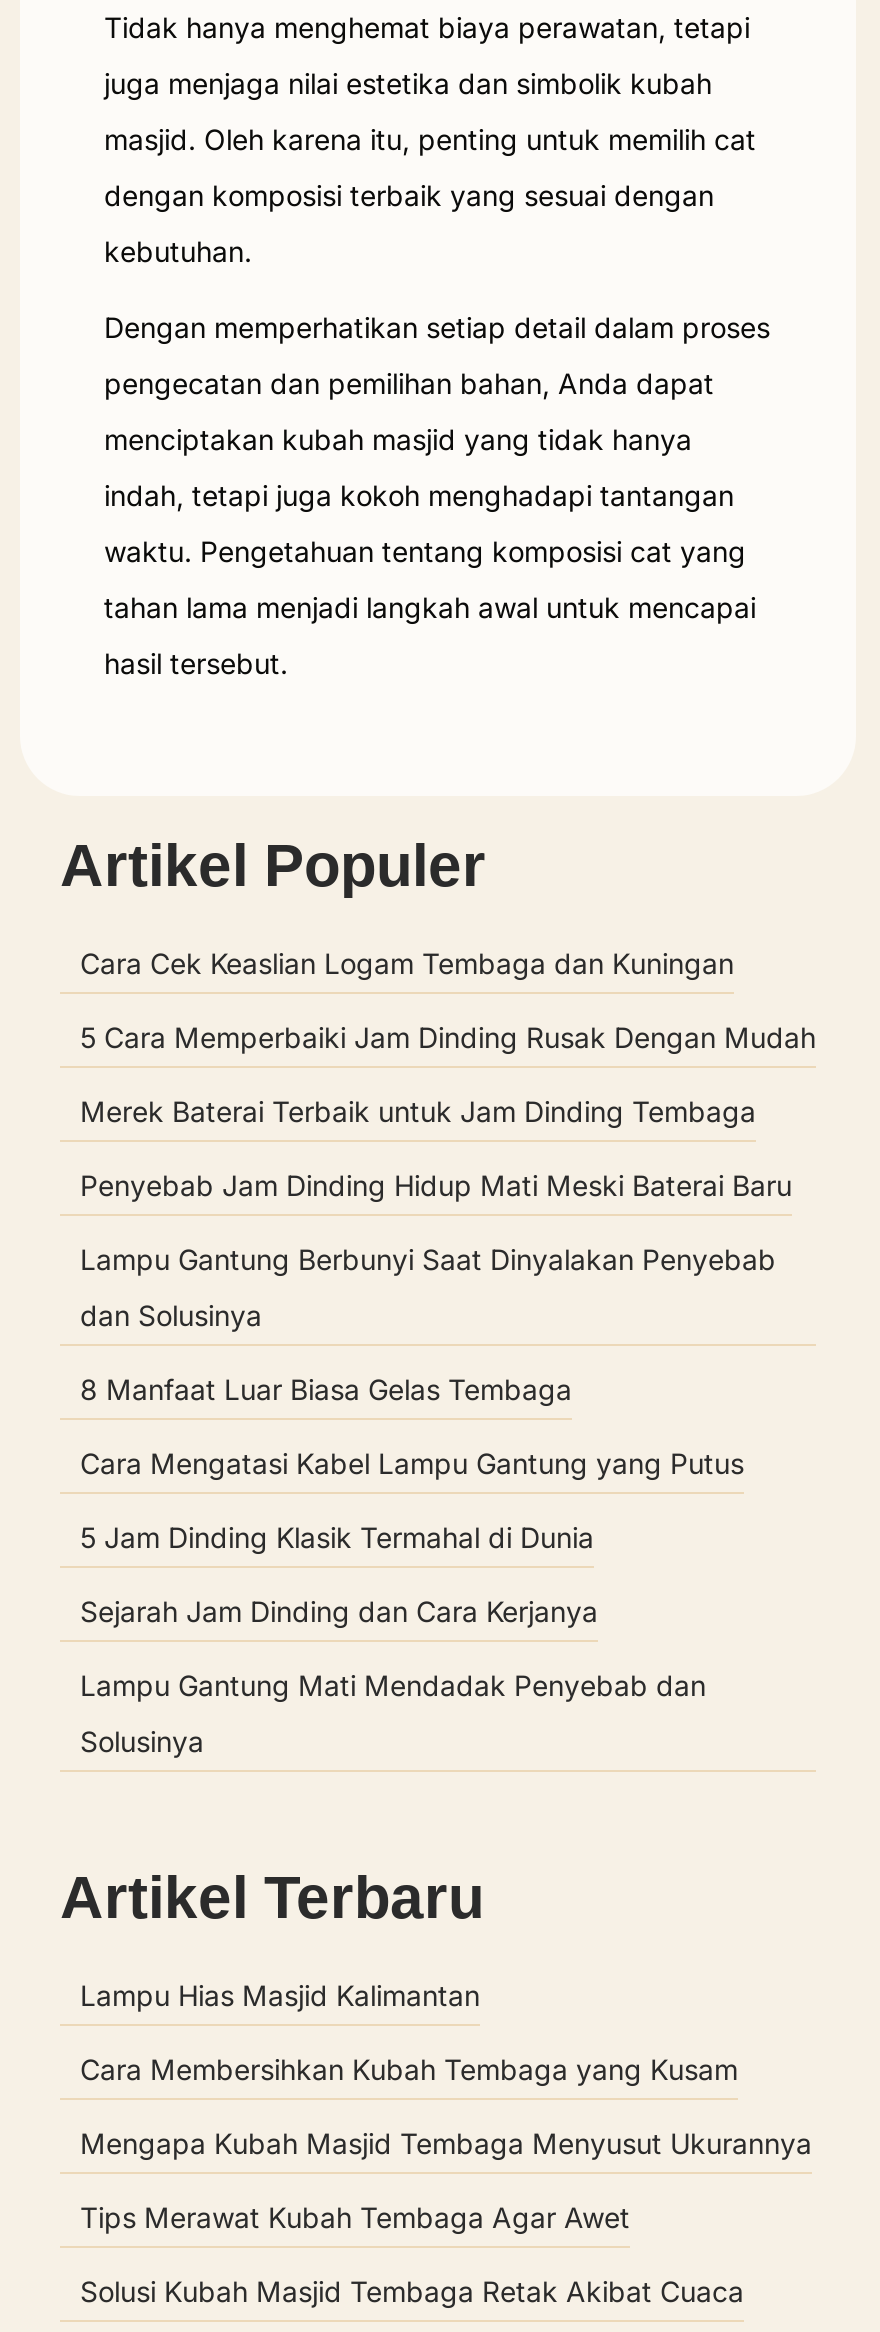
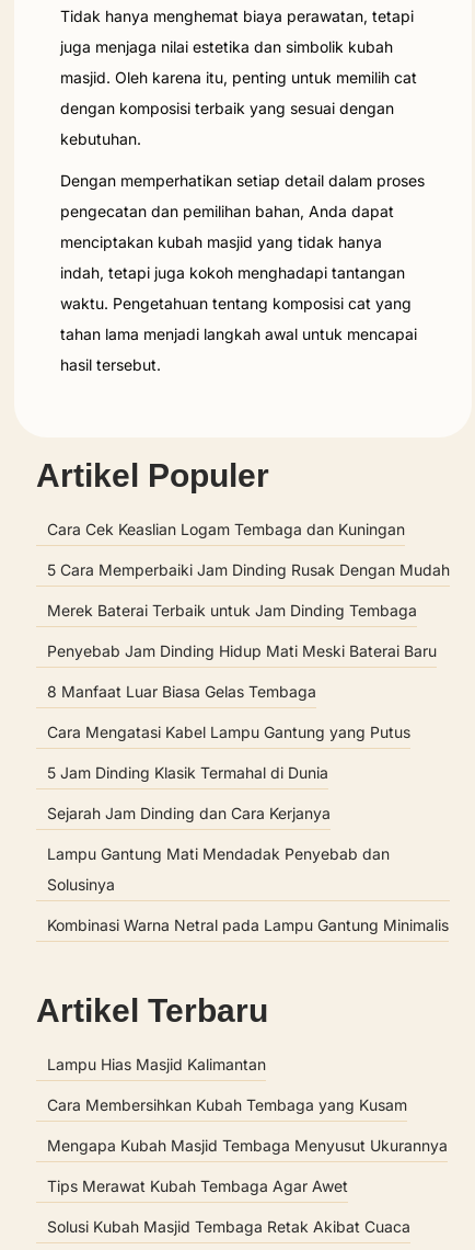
[80,1243,776,1333] Lampu Gantung Berbunyi Saat Dinyalakan Penyebab | dan Solusinya -> none
moved [80,1373,744,1759] -> [47,682,410,894]: 8 Manfaat Luar Biasa Gelas Tembaga | Cara Mengatasi Kabel Lampu Gantung yang Putus | 5 Jam Dinding Klasik Termahal di Dunia | Sejarah Jam Dinding dan Cara Kerjanya | Lampu Gantung Mati Mendadak Penyebab dan | Solusinya
none -> [47,916,449,935] Kombinasi Warna Netral pada Lampu Gantung Minimalis

